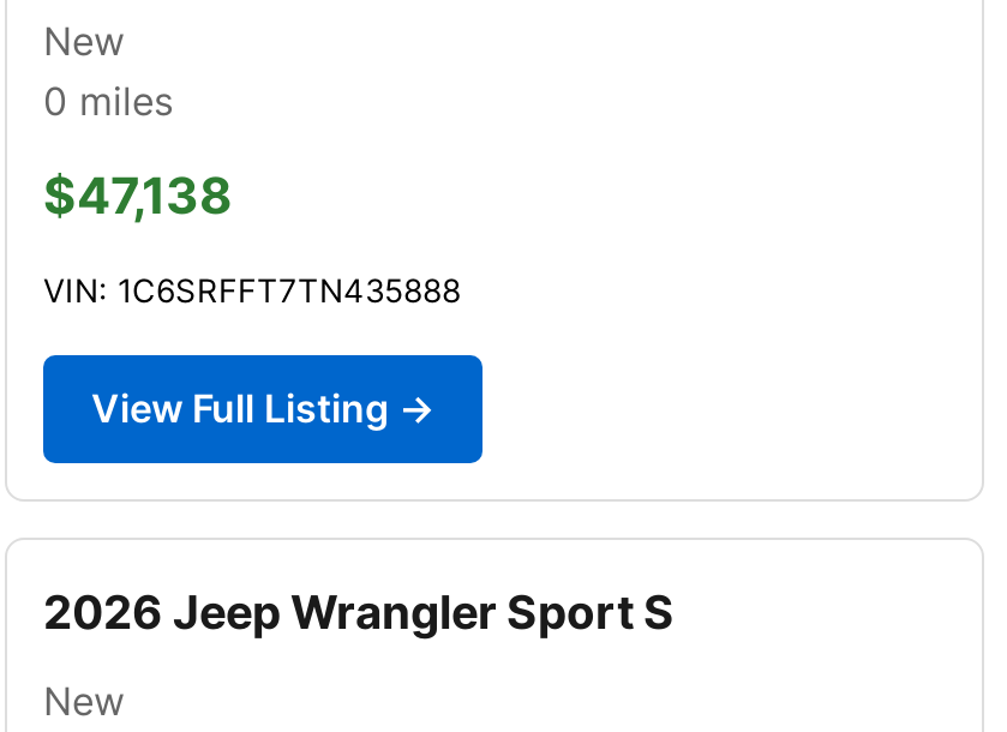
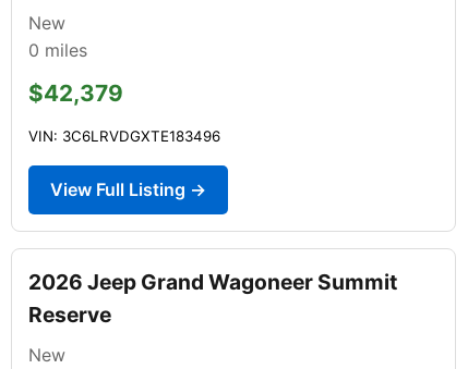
[43,165,233,225] $47,138 -> [28,79,123,107] $42,379
[43,271,461,309] VIN: 1C6SRFFT7TN435888 -> [28,127,220,145] VIN: 3C6LRVDGXTE183496
[43,583,675,641] 2026 Jeep Wrangler Sport S -> [28,269,397,328] 2026 Jeep Grand Wagoneer Summit | Reserve

